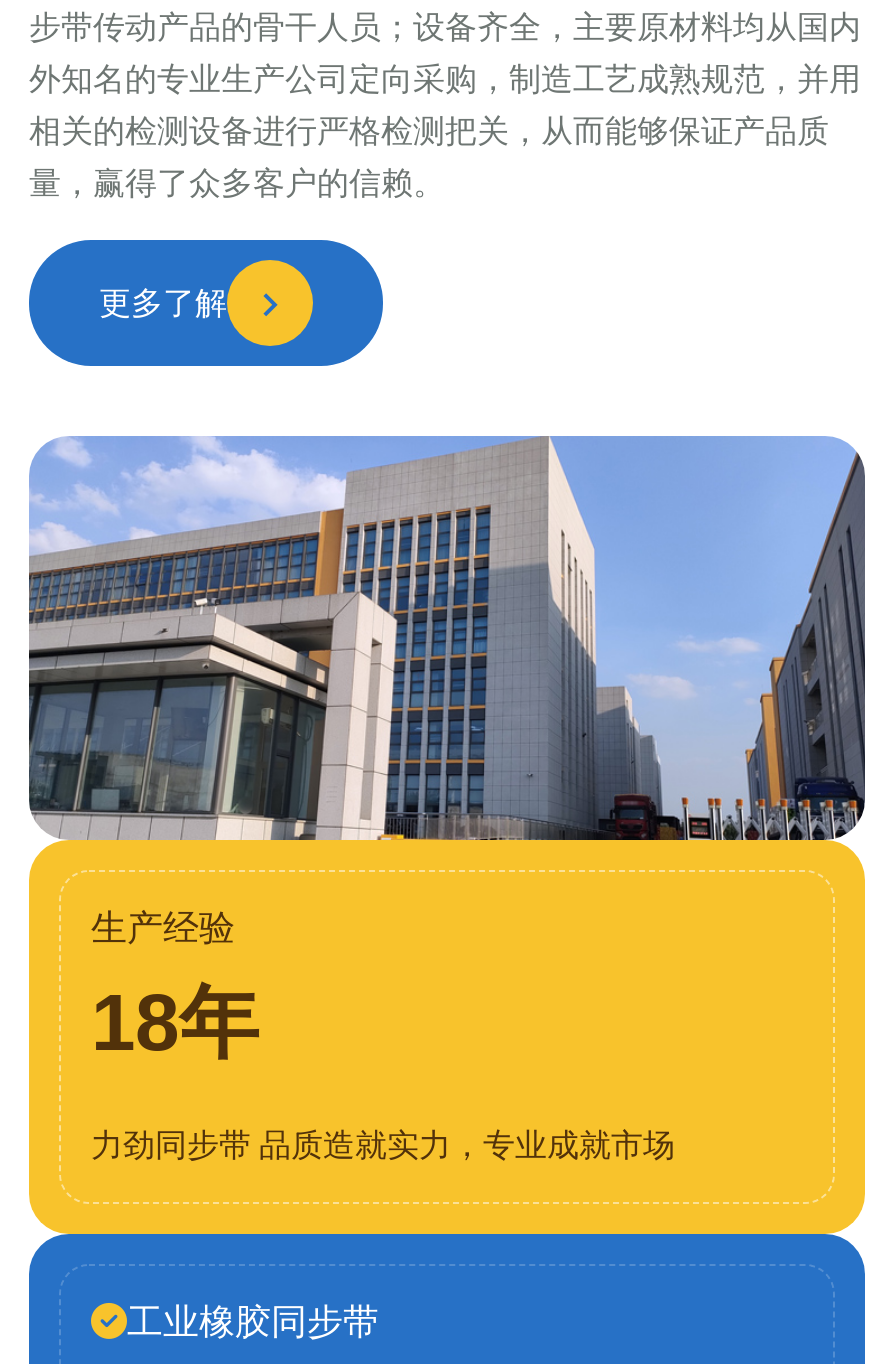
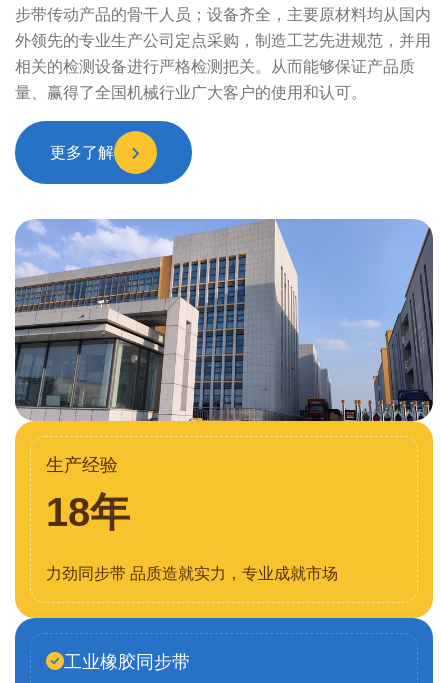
[29,62,861,96] 外知名的专业生产公司定向采购，制造工艺成熟规范，并用 -> [15,32,431,49] 外领先的专业生产公司定点采购，制造工艺先进规范，并用
[29,114,829,148] 相关的检测设备进行严格检测把关，从而能够保证产品质 -> [15,58,415,75] 相关的检测设备进行严格检测把关。从而能够保证产品质
[29,166,445,200] 量，赢得了众多客户的信赖。 -> [15,84,367,101] 量、赢得了全国机械行业广大客户的使用和认可。

